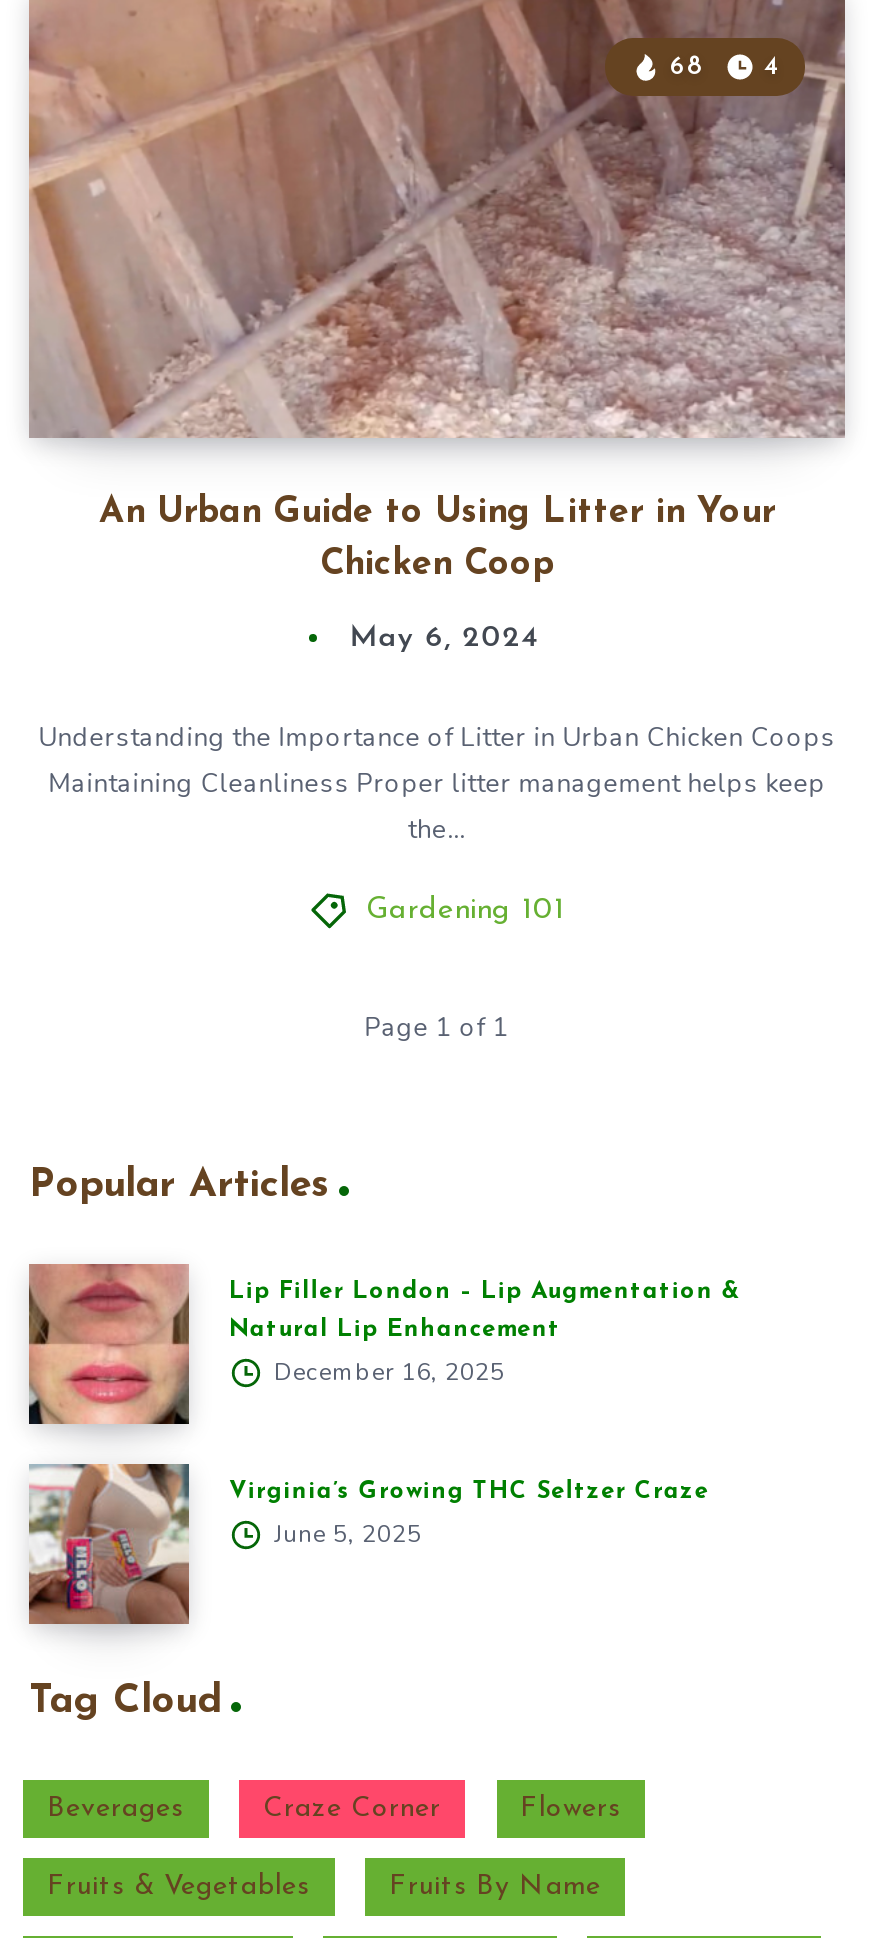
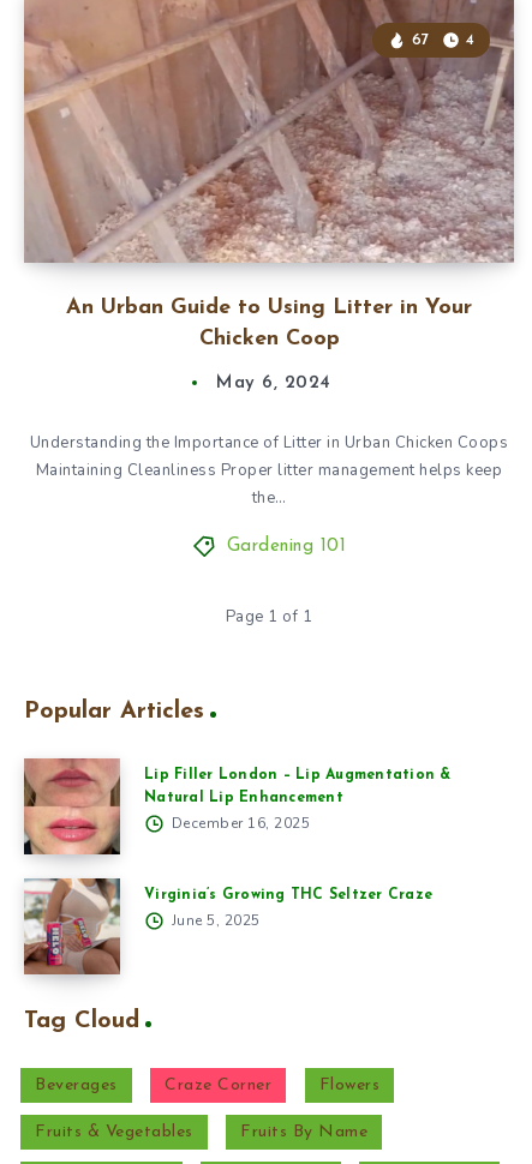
[661,55,779,81] 68 4 -> [406,33,474,48] 67 4

